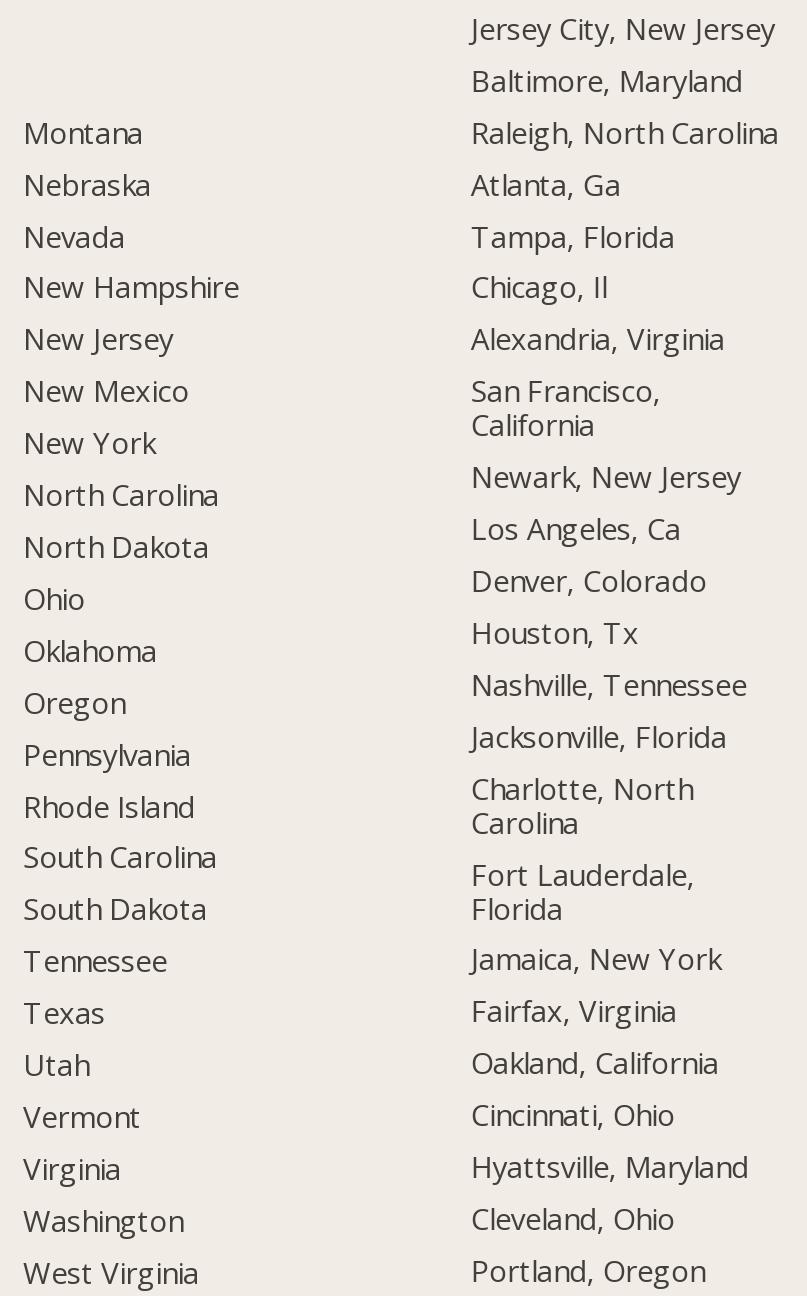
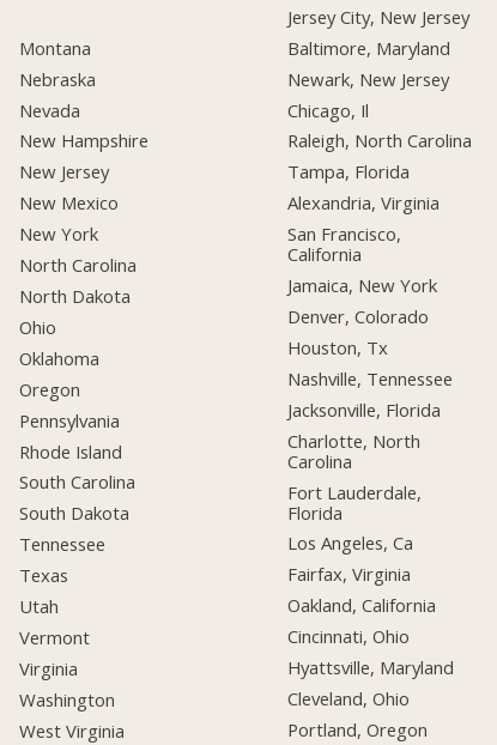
moved [471,111,779,255] -> [288,129,472,184]: Raleigh, North Carolina | Tampa, Florida
[471,163,621,203] Atlanta, Ga -> none
moved [471,267,607,307] -> [288,98,369,122]: Chicago, Il
moved [471,456,741,496] -> [288,67,449,91]: Newark, New Jersey
moved [471,508,681,548] -> [288,531,414,555]: Los Angeles, Ca
moved [471,939,721,979] -> [288,273,437,297]: Jamaica, New York

